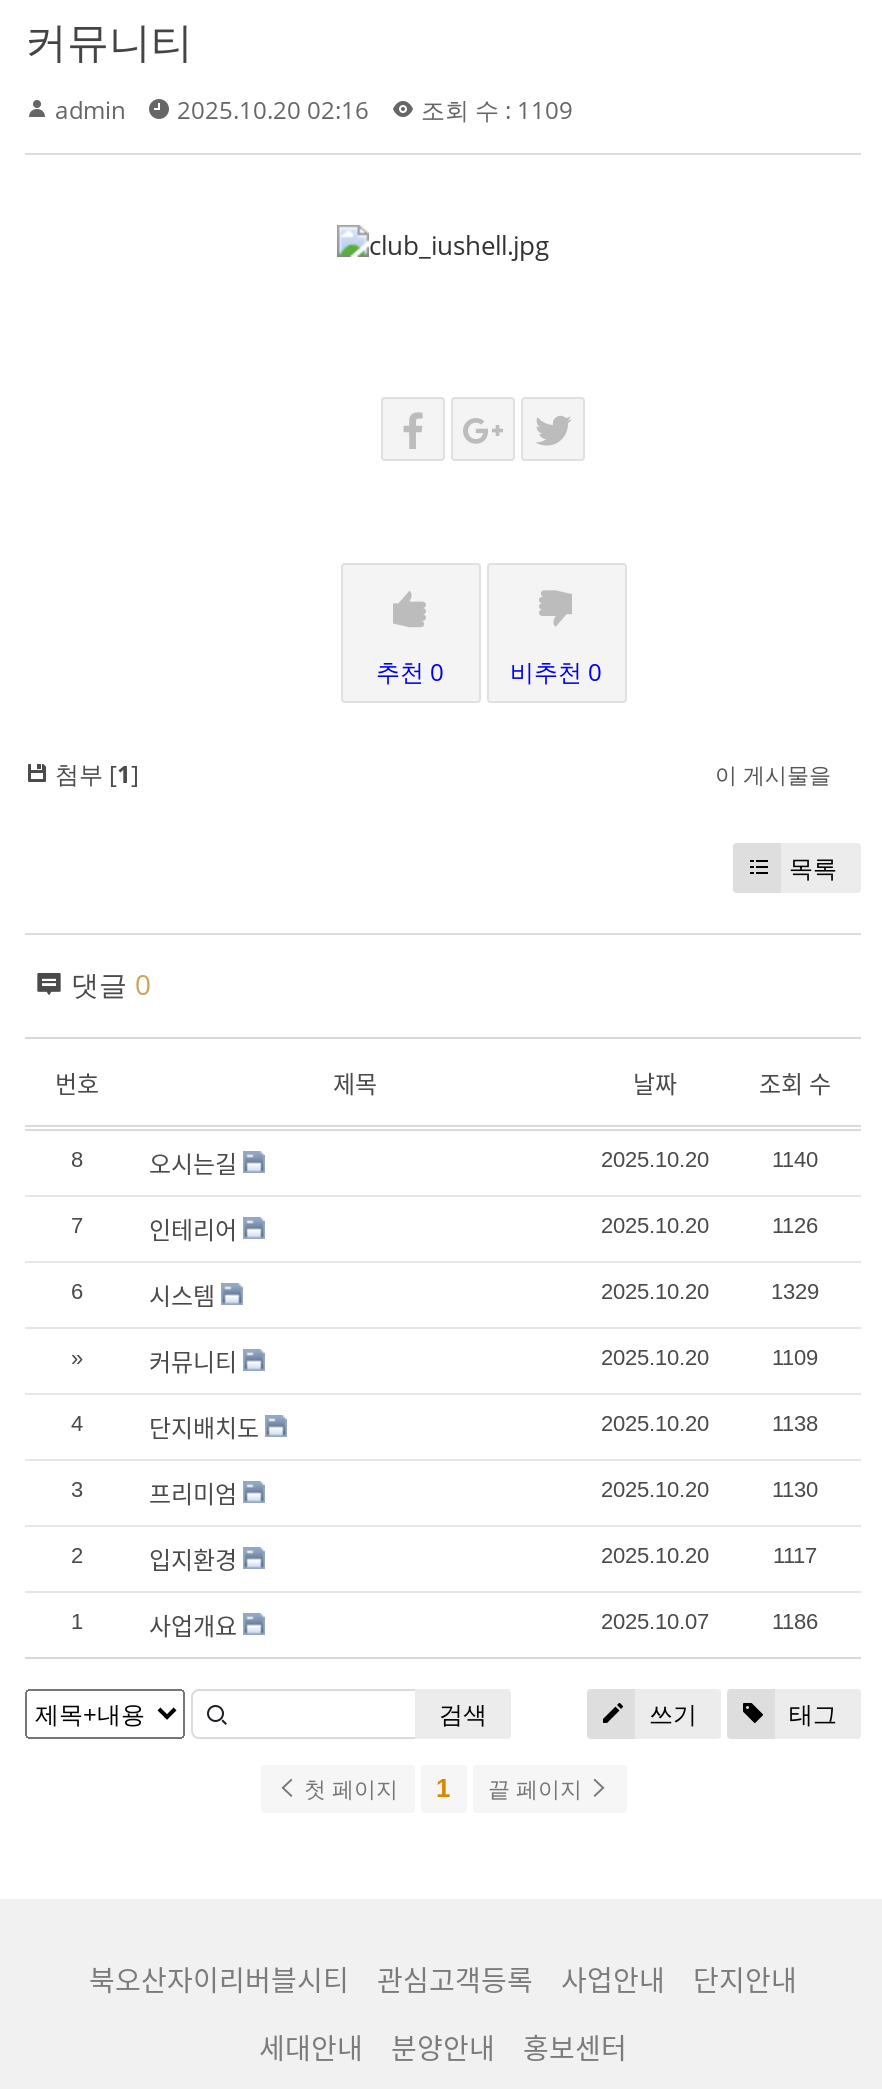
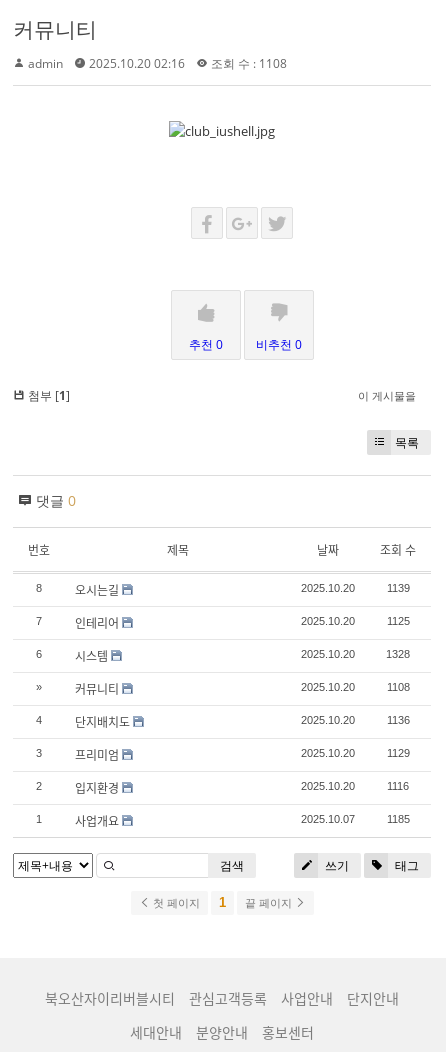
[55,93,573,127] admin 2025.10.20 02:16 조회 수 : 1109 -> [28,55,287,72] admin 2025.10.20 02:16 조회 수 : 1108
[772,1147,818,1171] 1140 -> [386,582,409,594] 1139
[772,1213,818,1237] 1126 -> [386,615,409,627] 1125
[771,1279,819,1303] 1329 -> [386,648,410,660] 1328
[772,1345,818,1369] 1109 -> [386,681,409,693] 1108
[772,1411,818,1435] 1138 -> [386,714,409,726] 1136
[772,1477,818,1501] 1130 -> [386,747,409,759] 1129
[773,1543,817,1567] 1117 -> [387,780,409,792] 1116
[772,1609,818,1633] 1186 -> [386,813,409,825] 1185

